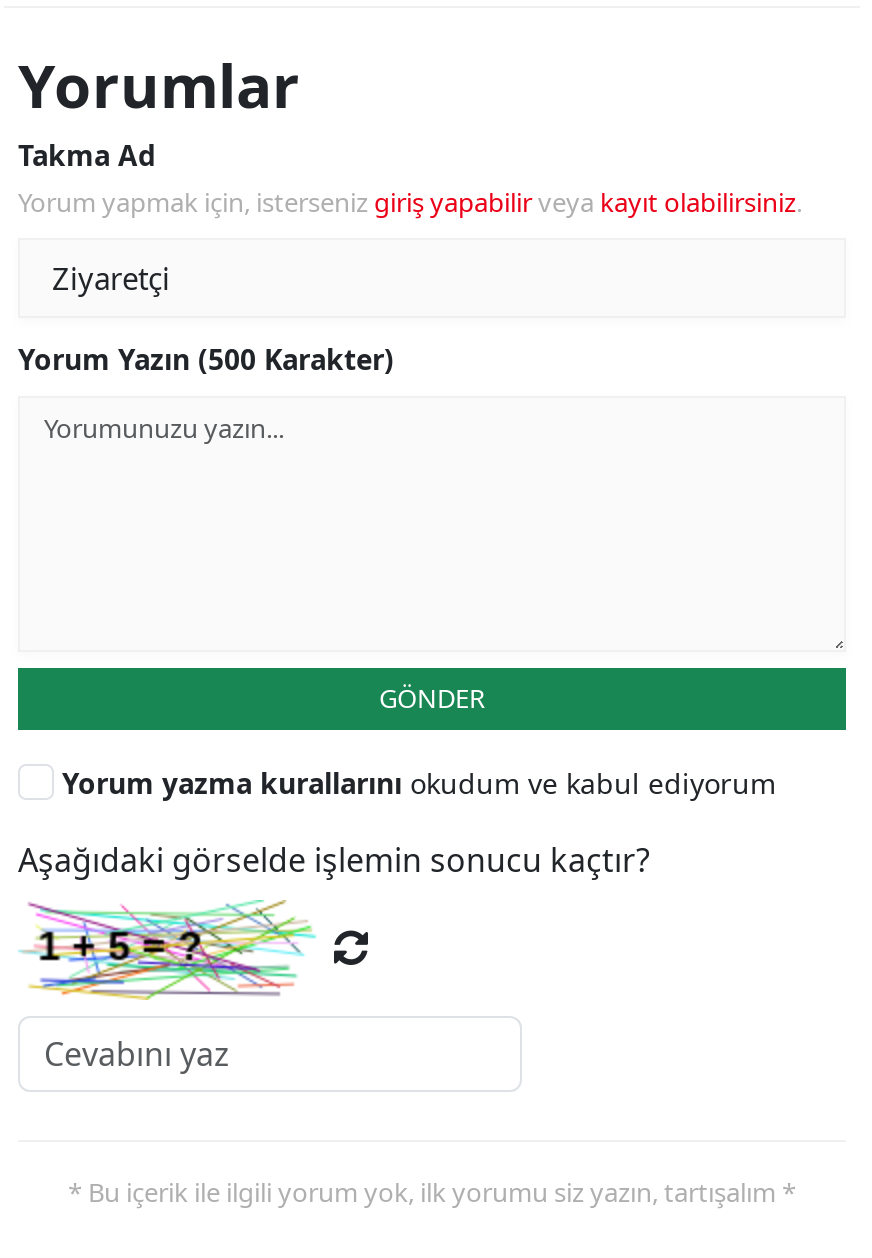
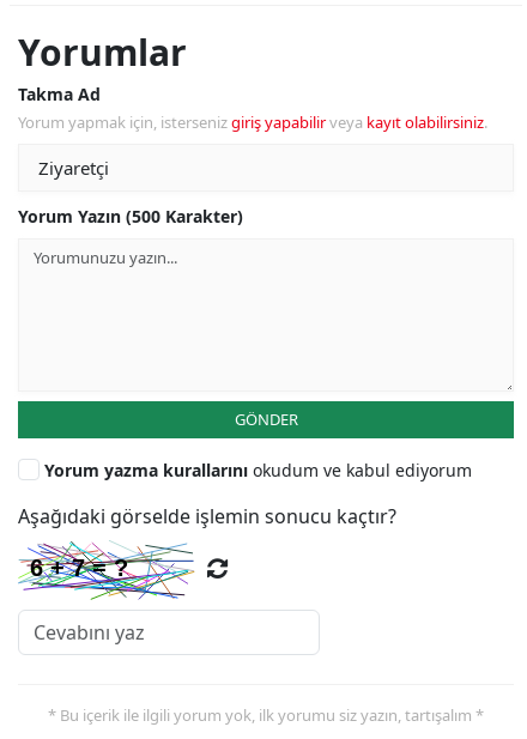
[20,898,316,1000] [image] -> [18,540,195,599] [image]

